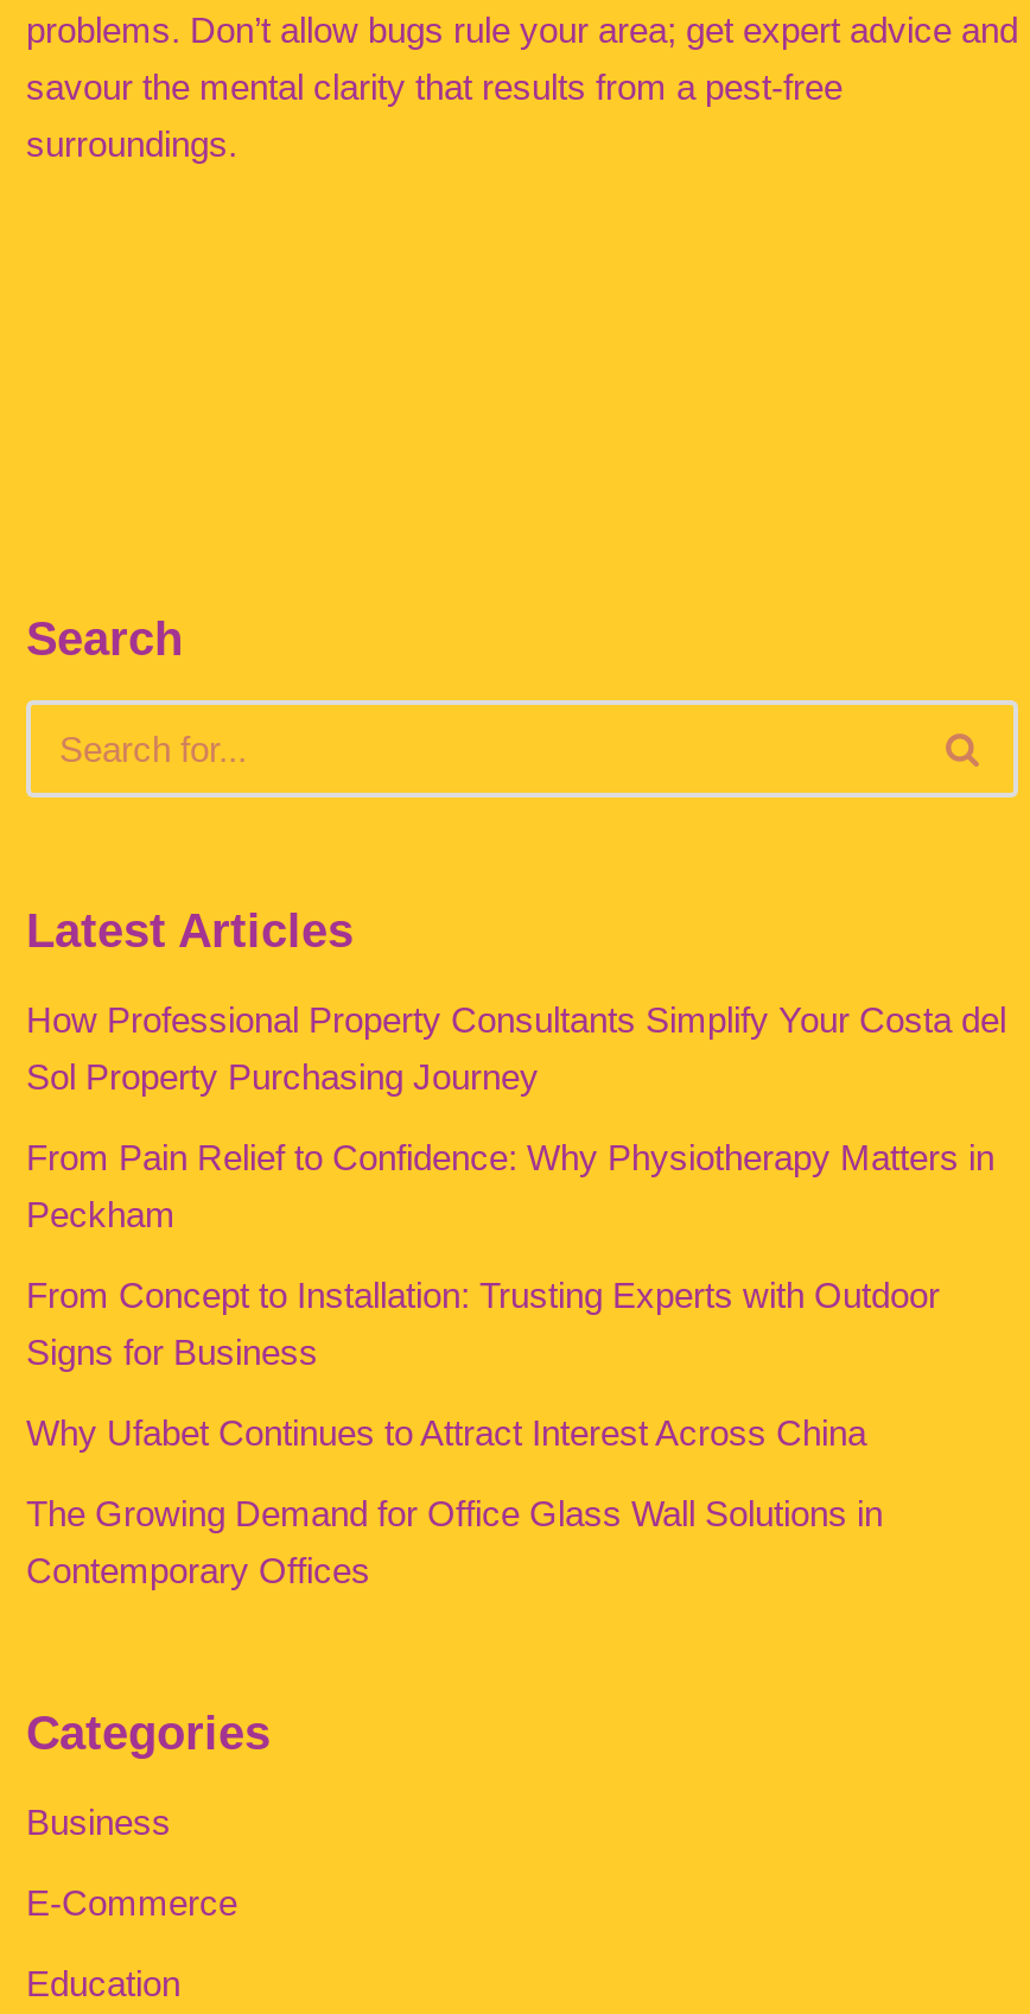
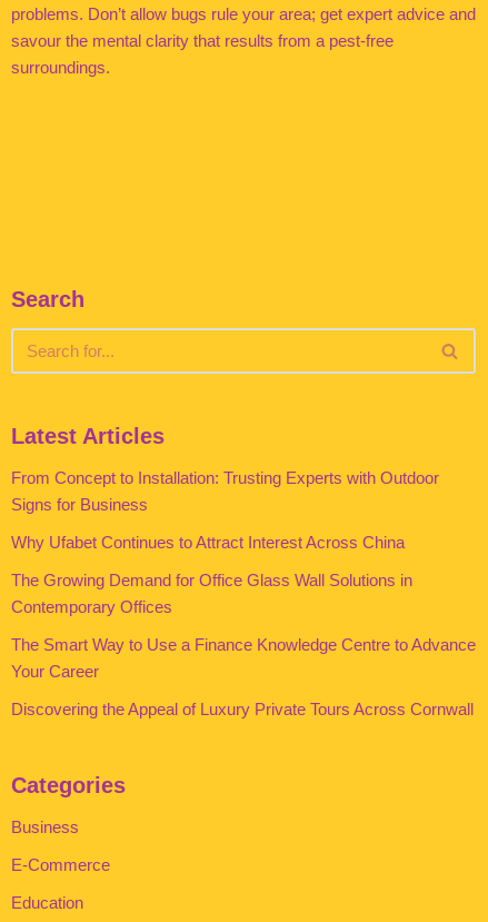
[26,999,1006,1234] How Professional Property Consultants Simplify Your Costa del | Sol Property Purchasing Journey | From Pain Relief to Confidence: Why Physiotherapy Matters in | Peckham -> none
moved [26,1275,940,1590] -> [11,468,439,616]: From Concept to Installation: Trusting Experts with Outdoor | Signs for Business | Why Ufabet Continues to Attract Interest Across China | The Growing Demand for Office Glass Wall Solutions in | Contemporary Offices
none -> [11,635,476,718] The Smart Way to Use a Finance Knowledge Centre to Advance | Your Career | Discovering the Appeal of Luxury Private Tours Across Cornwall

